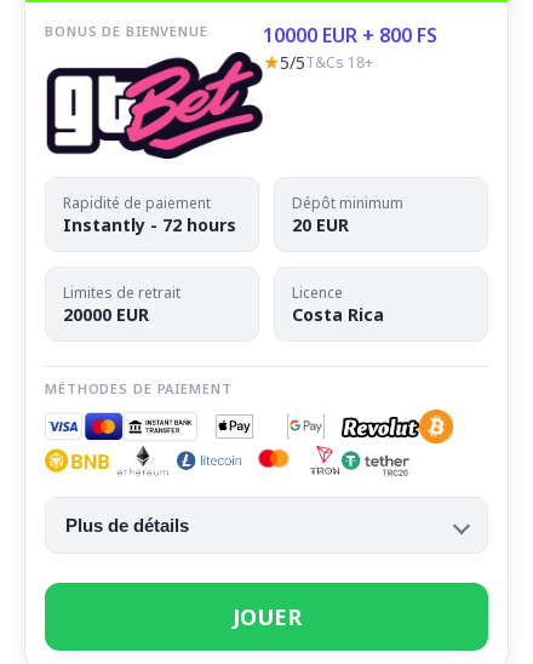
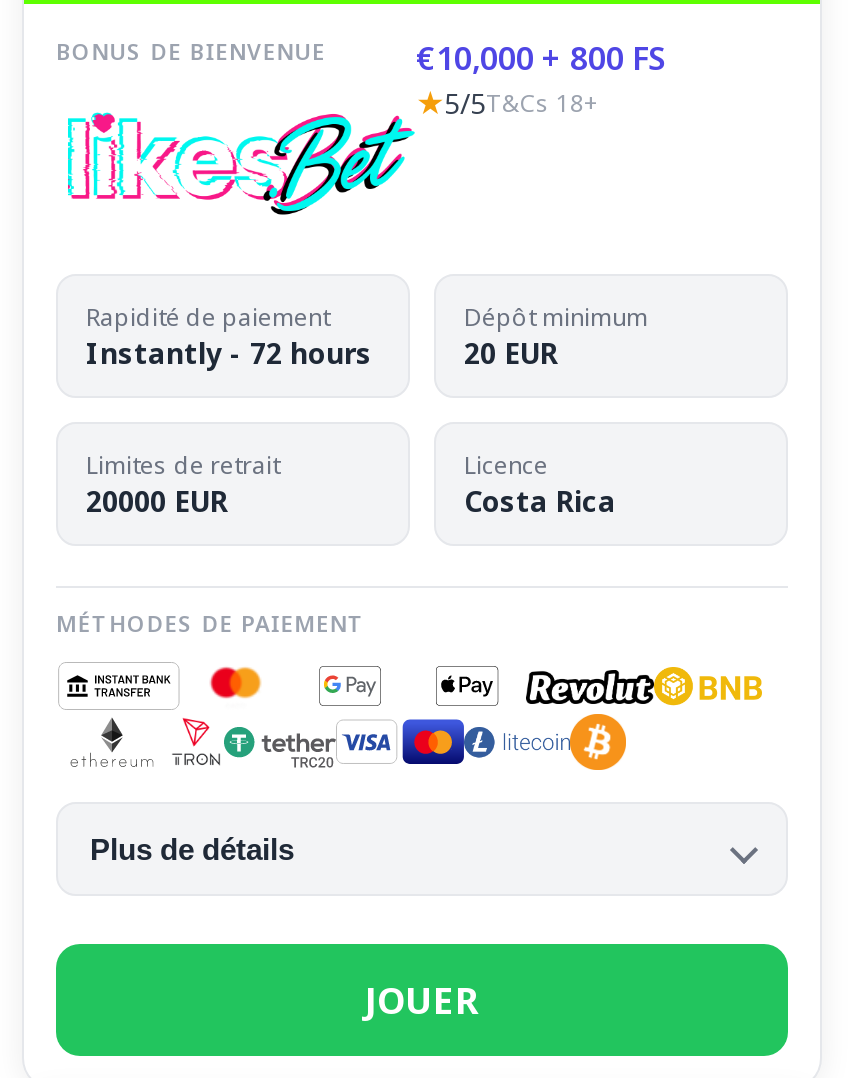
[263,22,437,49] 10000 EUR + 800 FS -> [416,37,666,81] €10,000 + 800 FS
[45,51,264,160] [image] -> [58,86,416,244] [image]
[44,408,472,477] [image] -> [56,658,764,772] [image]

